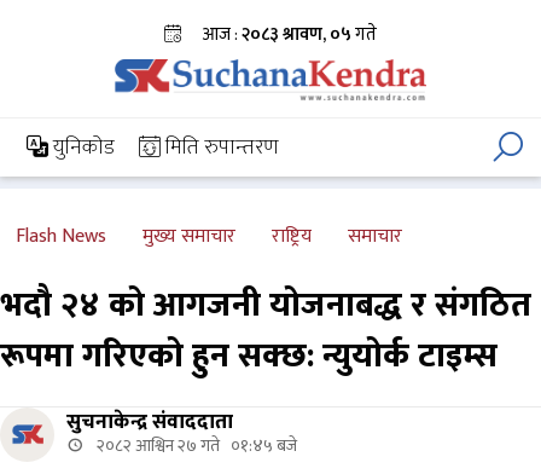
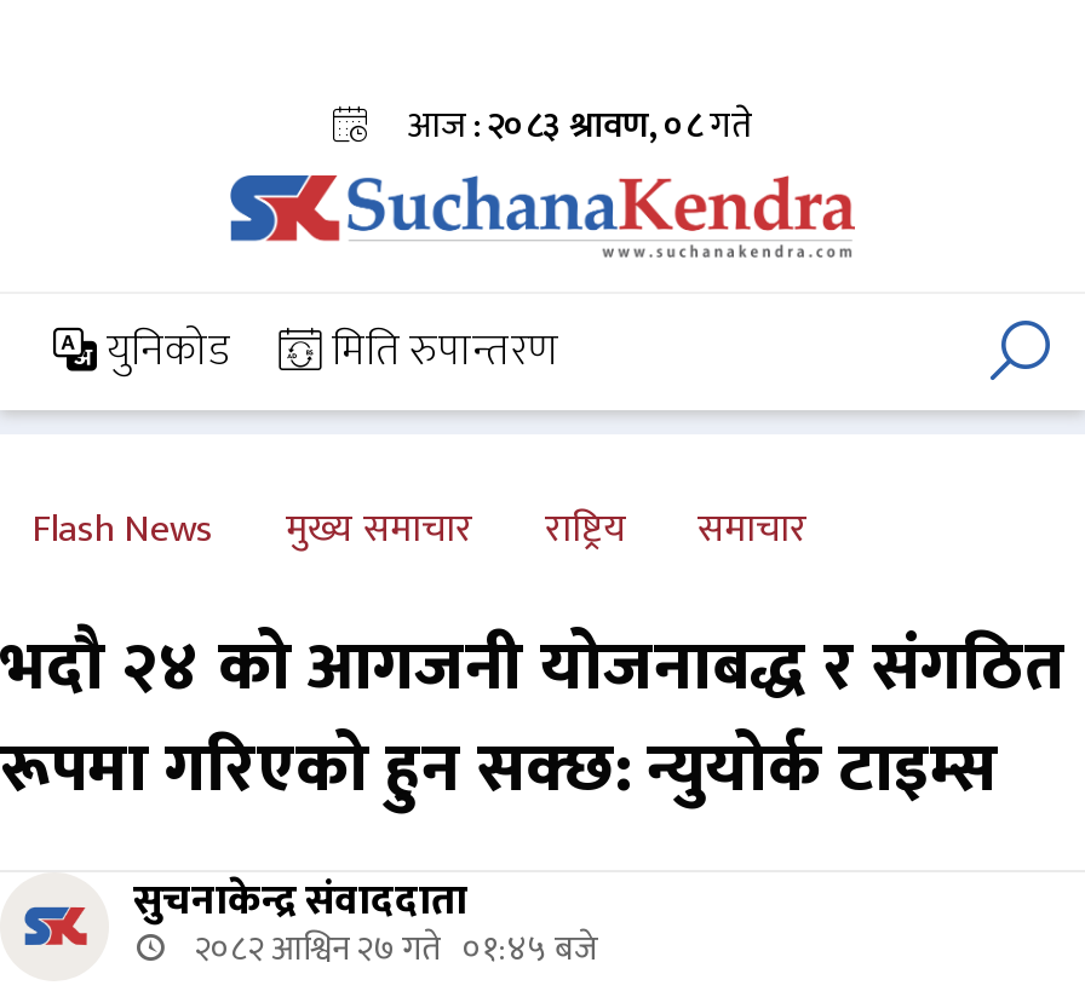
[202,19,377,50] आज :२०८३ श्रावण, ०५गते -> [407,96,753,156] आज :२०८३ श्रावण, ०८गते

